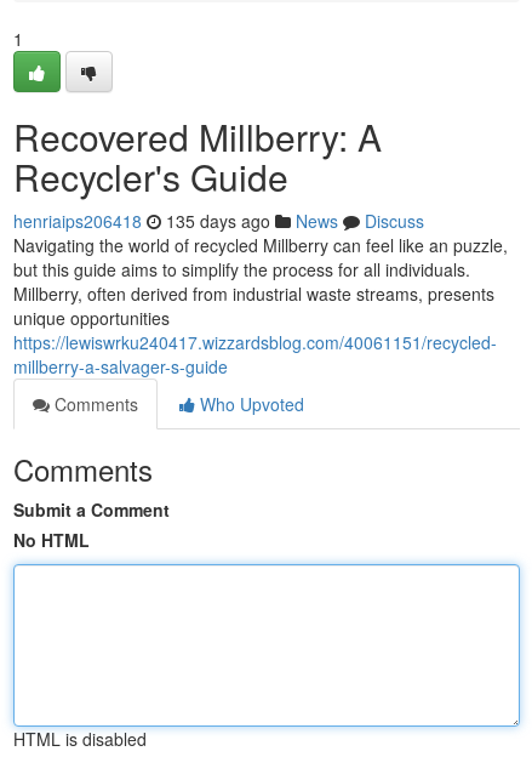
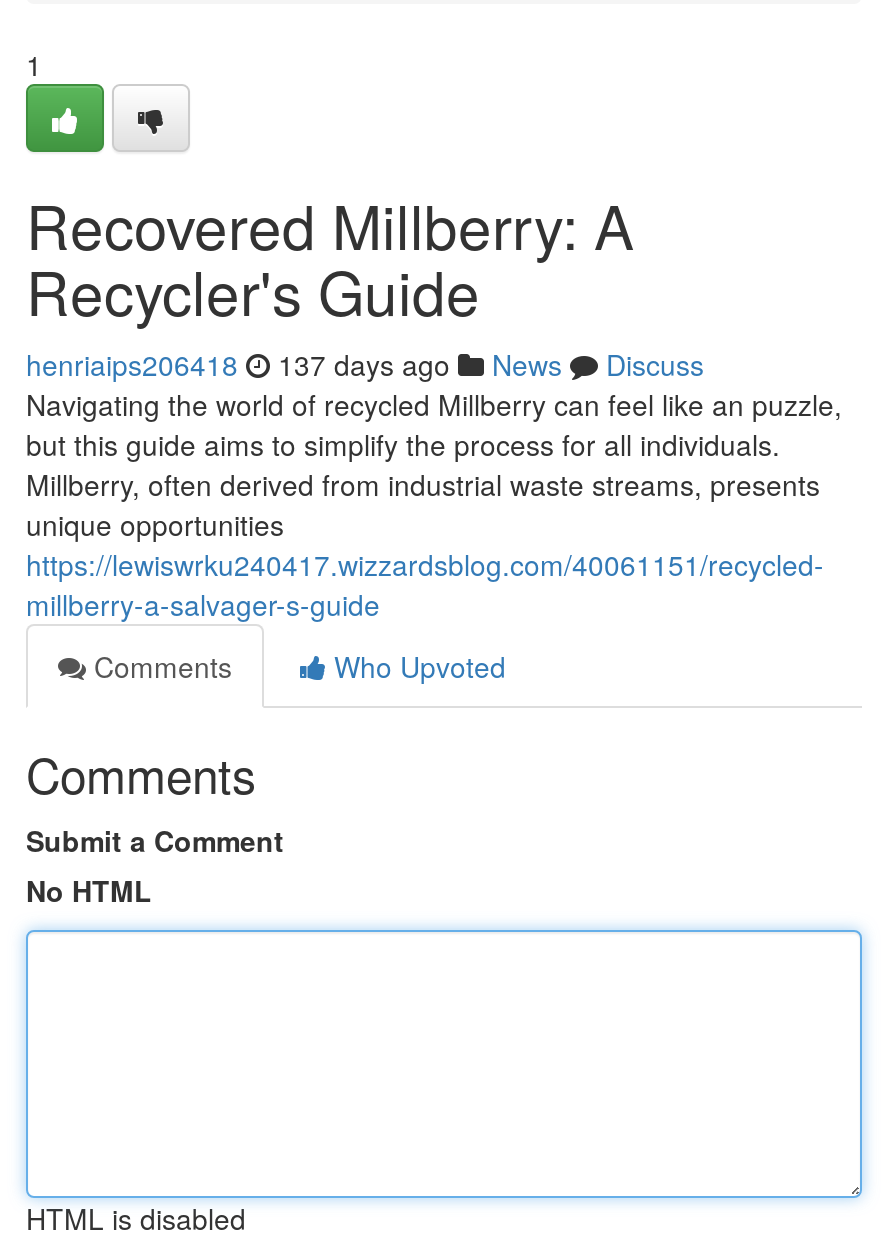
[13,209,424,233] henriaips206418 135 days ago News Discuss -> [26,344,704,384] henriaips206418 137 days ago News Discuss

